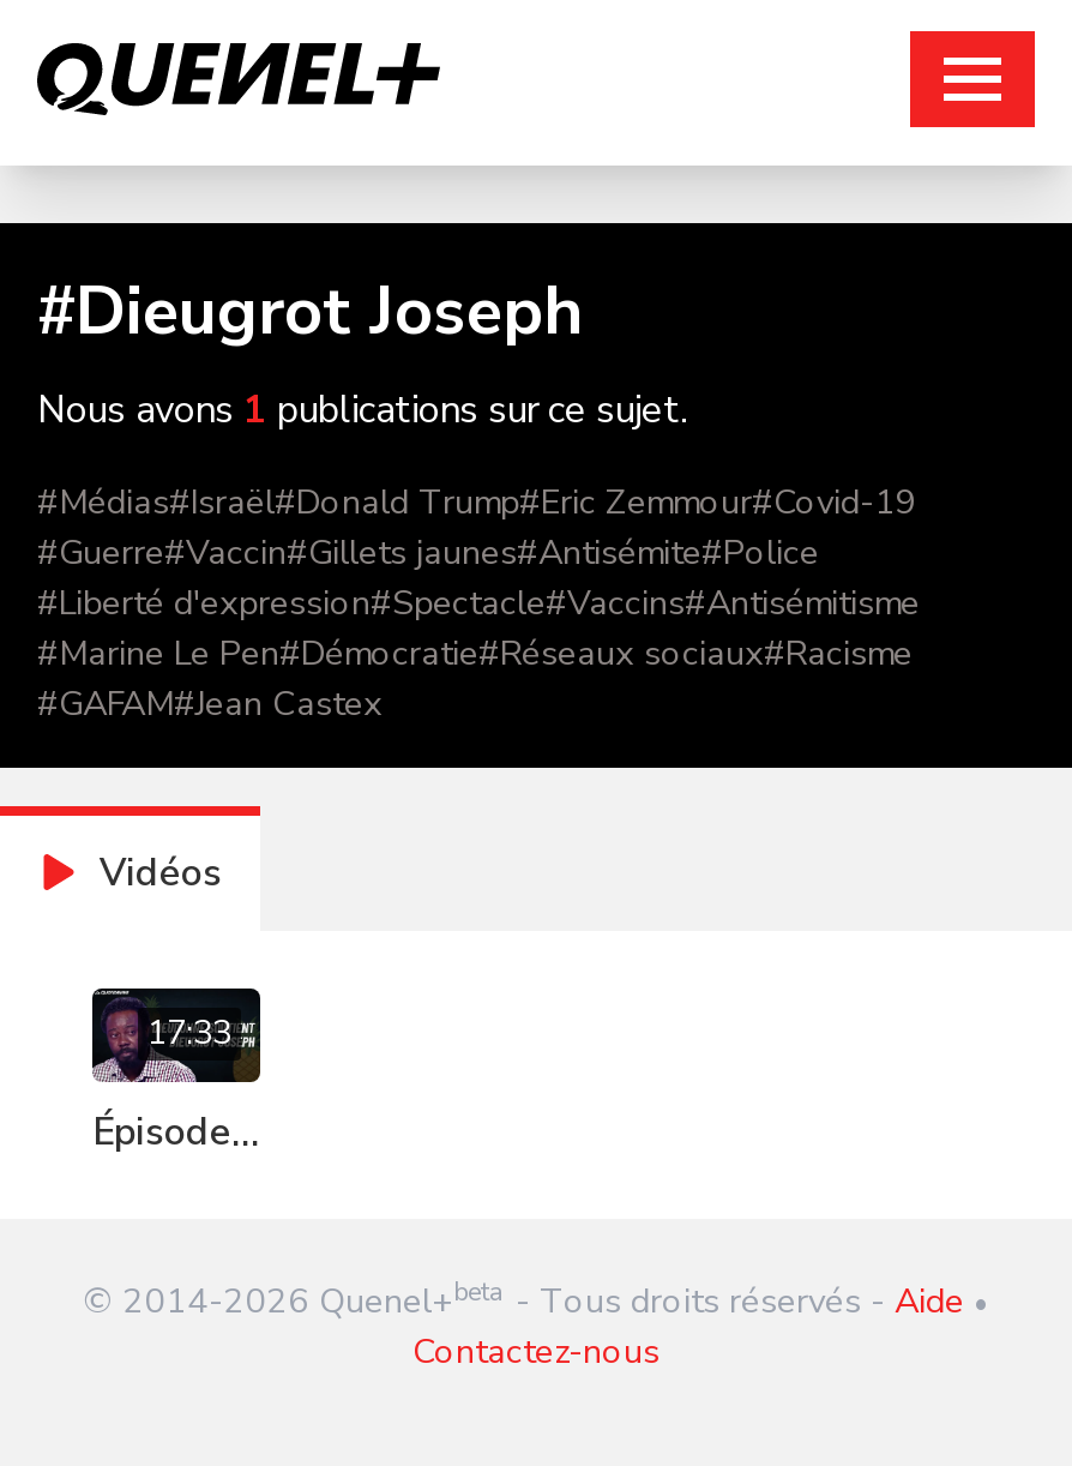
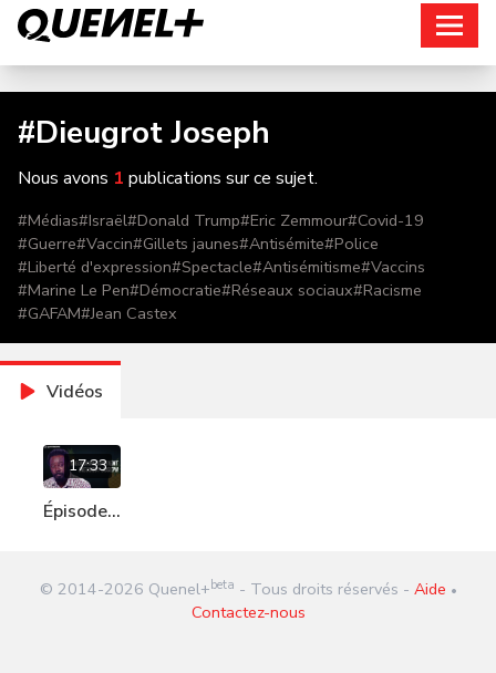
[37,578,920,626] #Liberté d'expression#Spectacle#Vaccins#Antisémitisme -> [18,256,425,278] #Liberté d'expression#Spectacle#Antisémitisme#Vaccins

